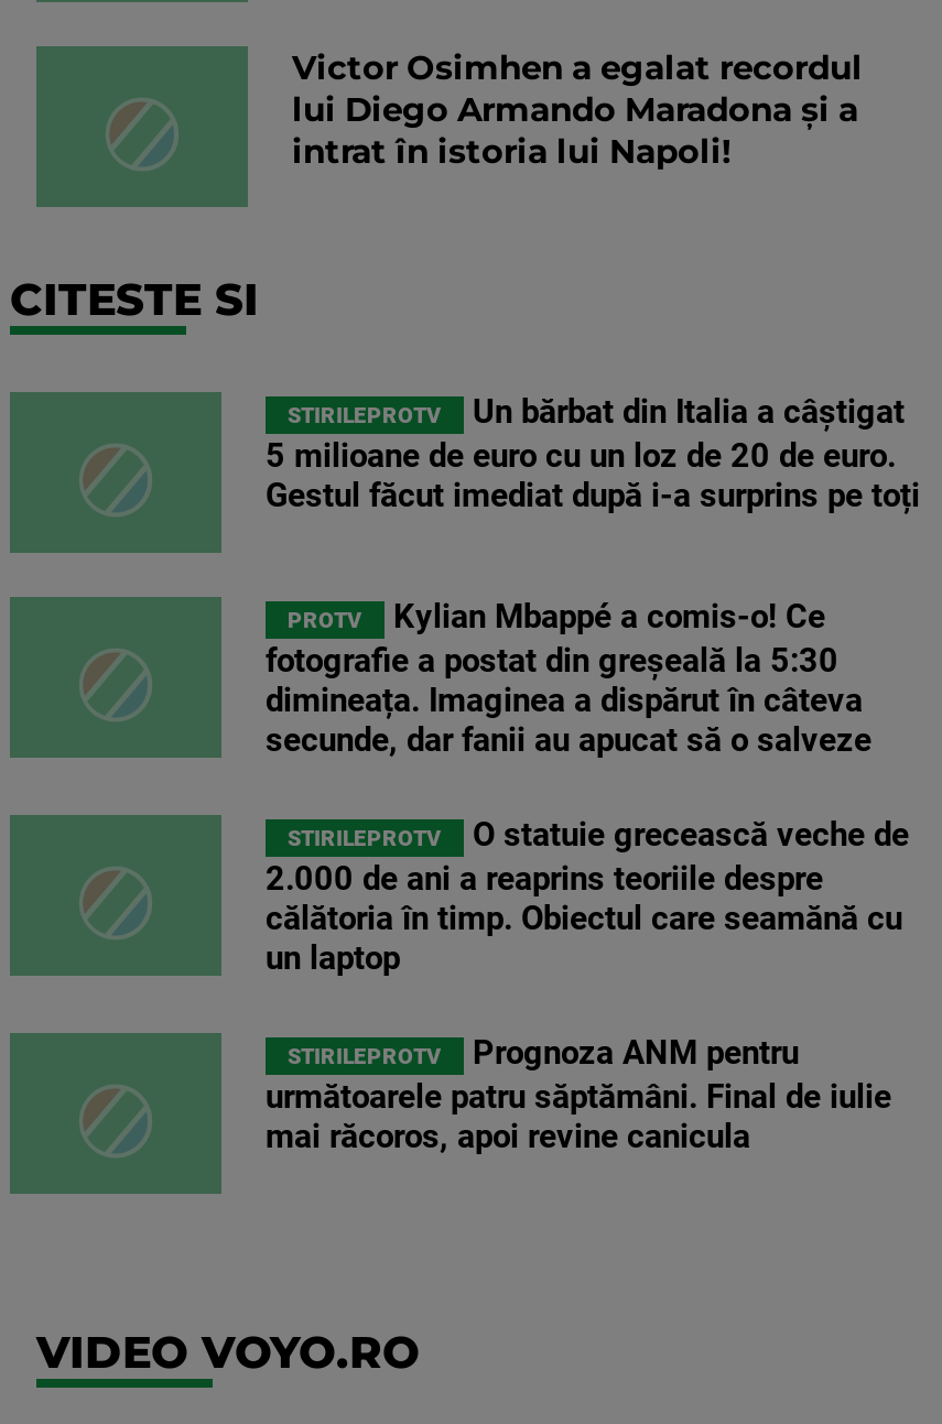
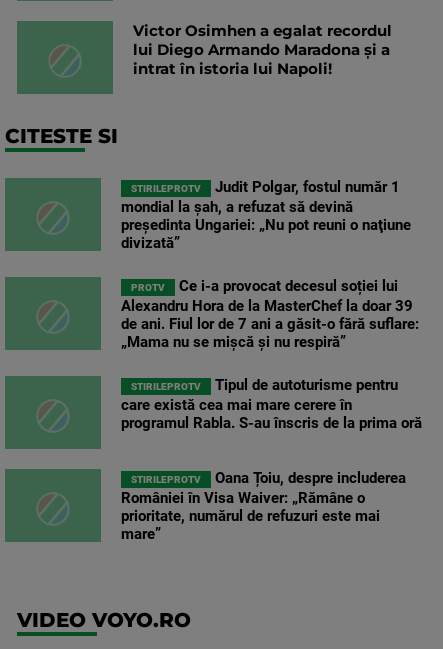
[266,392,920,515] Un bărbat din Italia a câștigat | 5 milioane de euro cu un loz de 20 de euro. | Gestul făcut imediat după i-a surprins pe toți -> [121,178,411,252] Judit Polgar, fostul număr 1 | mondial la şah, a refuzat să devină | preşedinta Ungariei: „Nu pot reuni o naţiune | divizată”
[266,597,871,760] Kylian Mbappé a comis-o! Ce | fotografie a postat din greșeală la 5:30 | dimineața. Imaginea a dispărut în câteva | secunde, dar fanii au apucat să o salveze -> [121,277,419,351] Ce i-a provocat decesul soției lui | Alexandru Hora de la MasterChef la doar 39 | de ani. Fiul lor de 7 ani a găsit-o fără suflare: | „Mama nu se mișcă și nu respiră”
[266,815,909,978] O statuie grecească veche de | 2.000 de ani a reaprins teoriile despre | călătoria în timp. Obiectul care seamănă cu | un laptop -> [121,376,422,432] Tipul de autoturisme pentru | care există cea mai mare cerere în | programul Rabla. S-au înscris de la prima oră
[266,1033,891,1156] Prognoza ANM pentru | următoarele patru săptămâni. Final de iulie | mai răcoros, apoi revine canicula -> [121,469,406,543] Oana Țoiu, despre includerea | României în Visa Waiver: „Rămâne o | prioritate, numărul de refuzuri este mai | mare”

